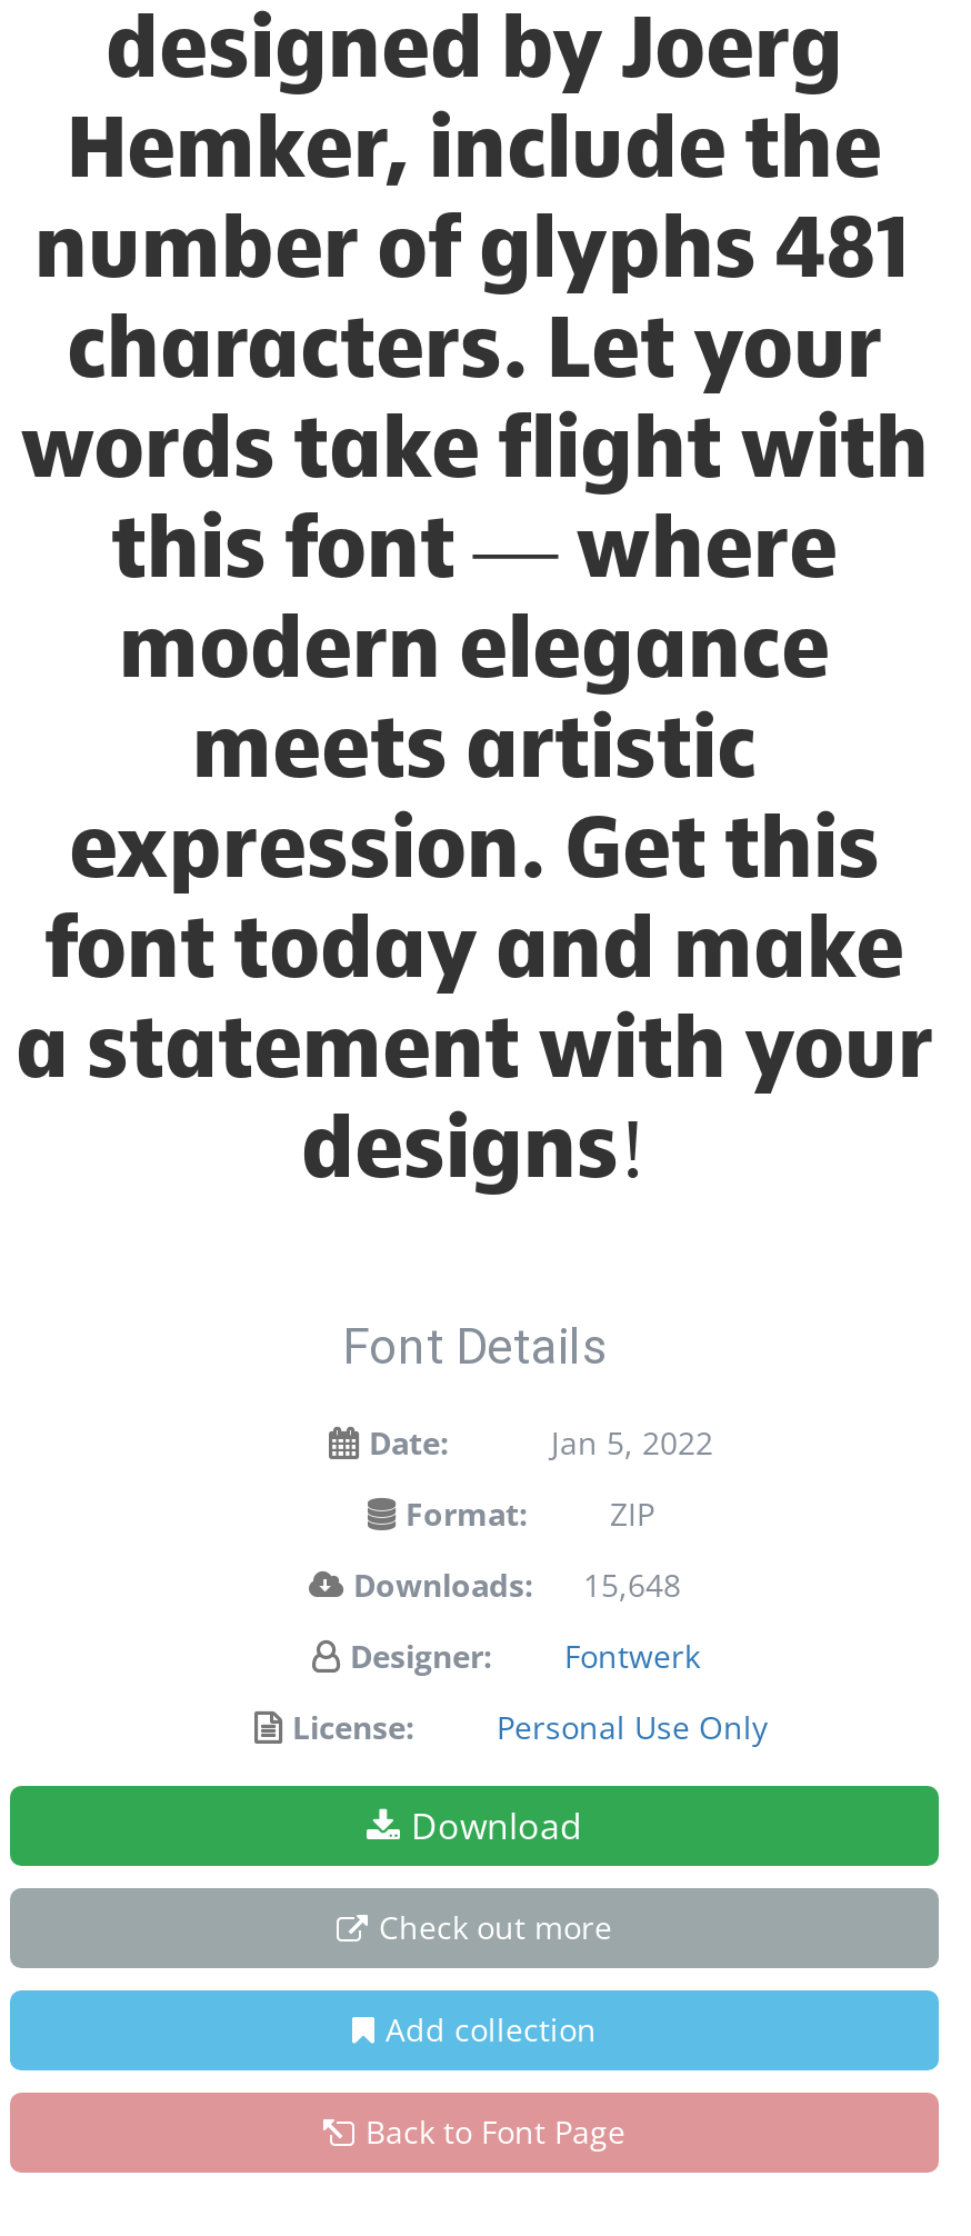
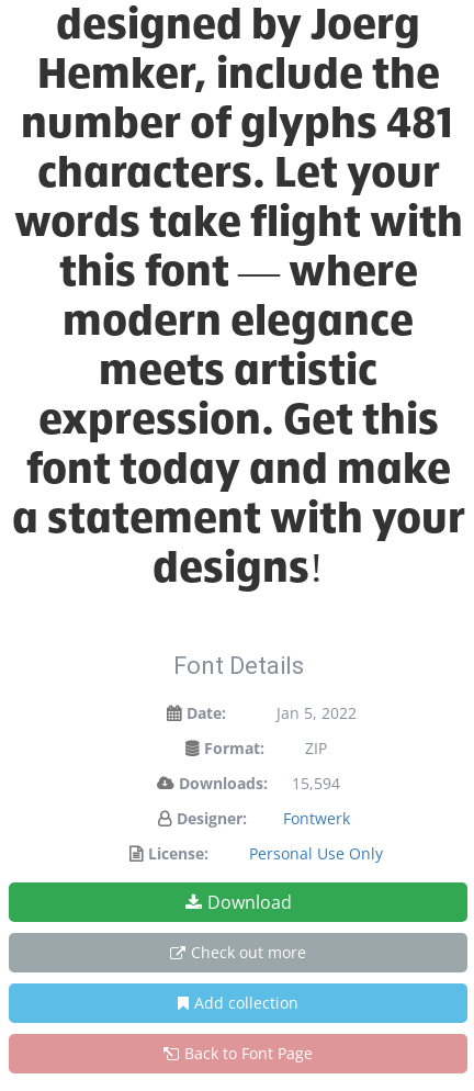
[353,1564,681,1606] Downloads: 15,648 -> [178,773,340,794] Downloads: 15,594

